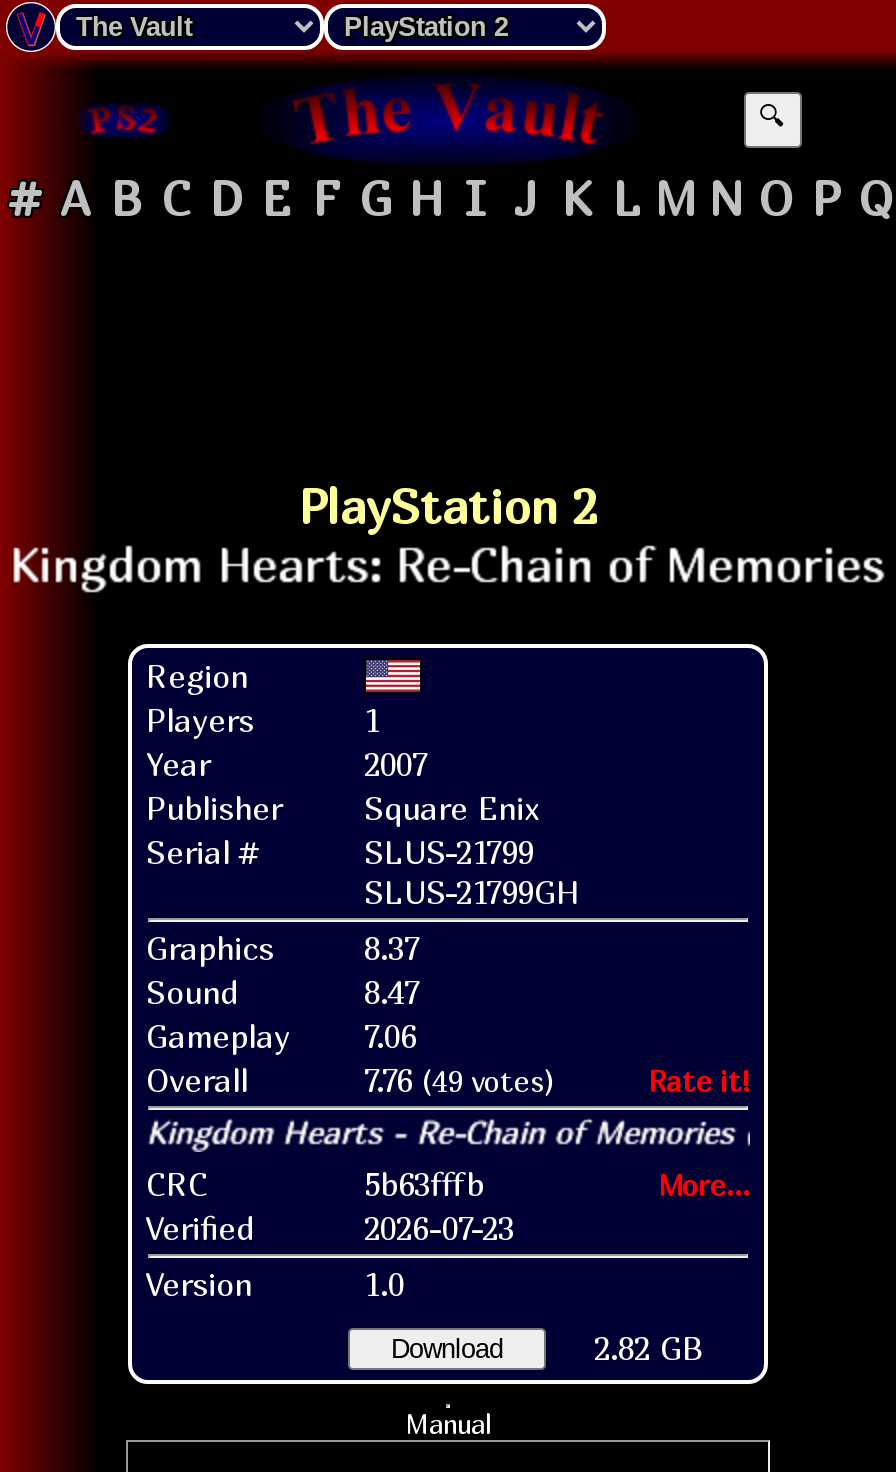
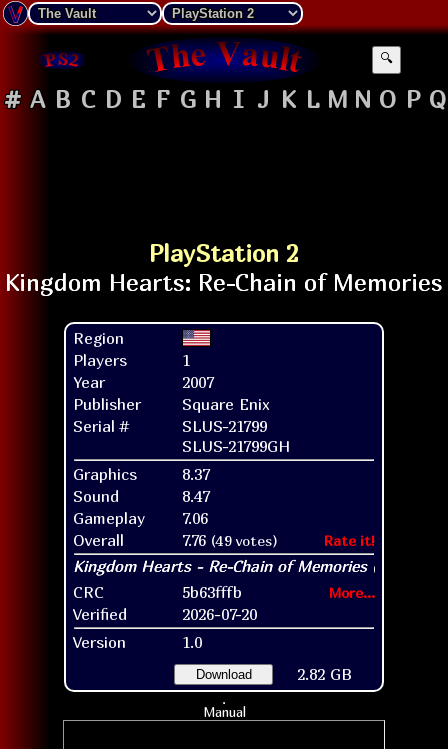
[364,1208,514,1248] 2026-07-23 -> [182,604,257,624] 2026-07-20

